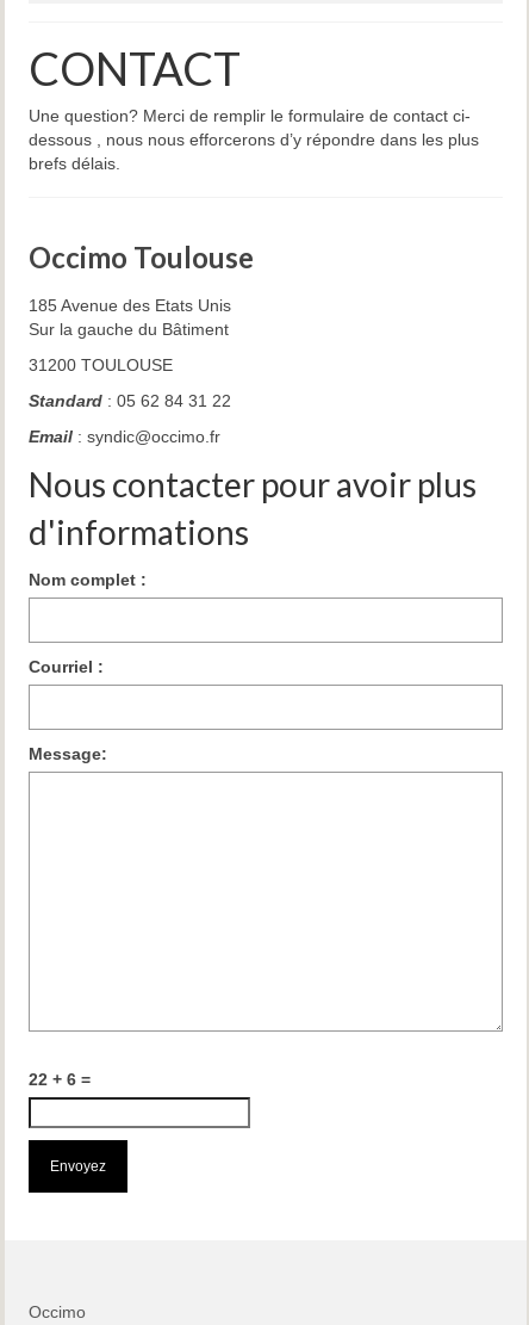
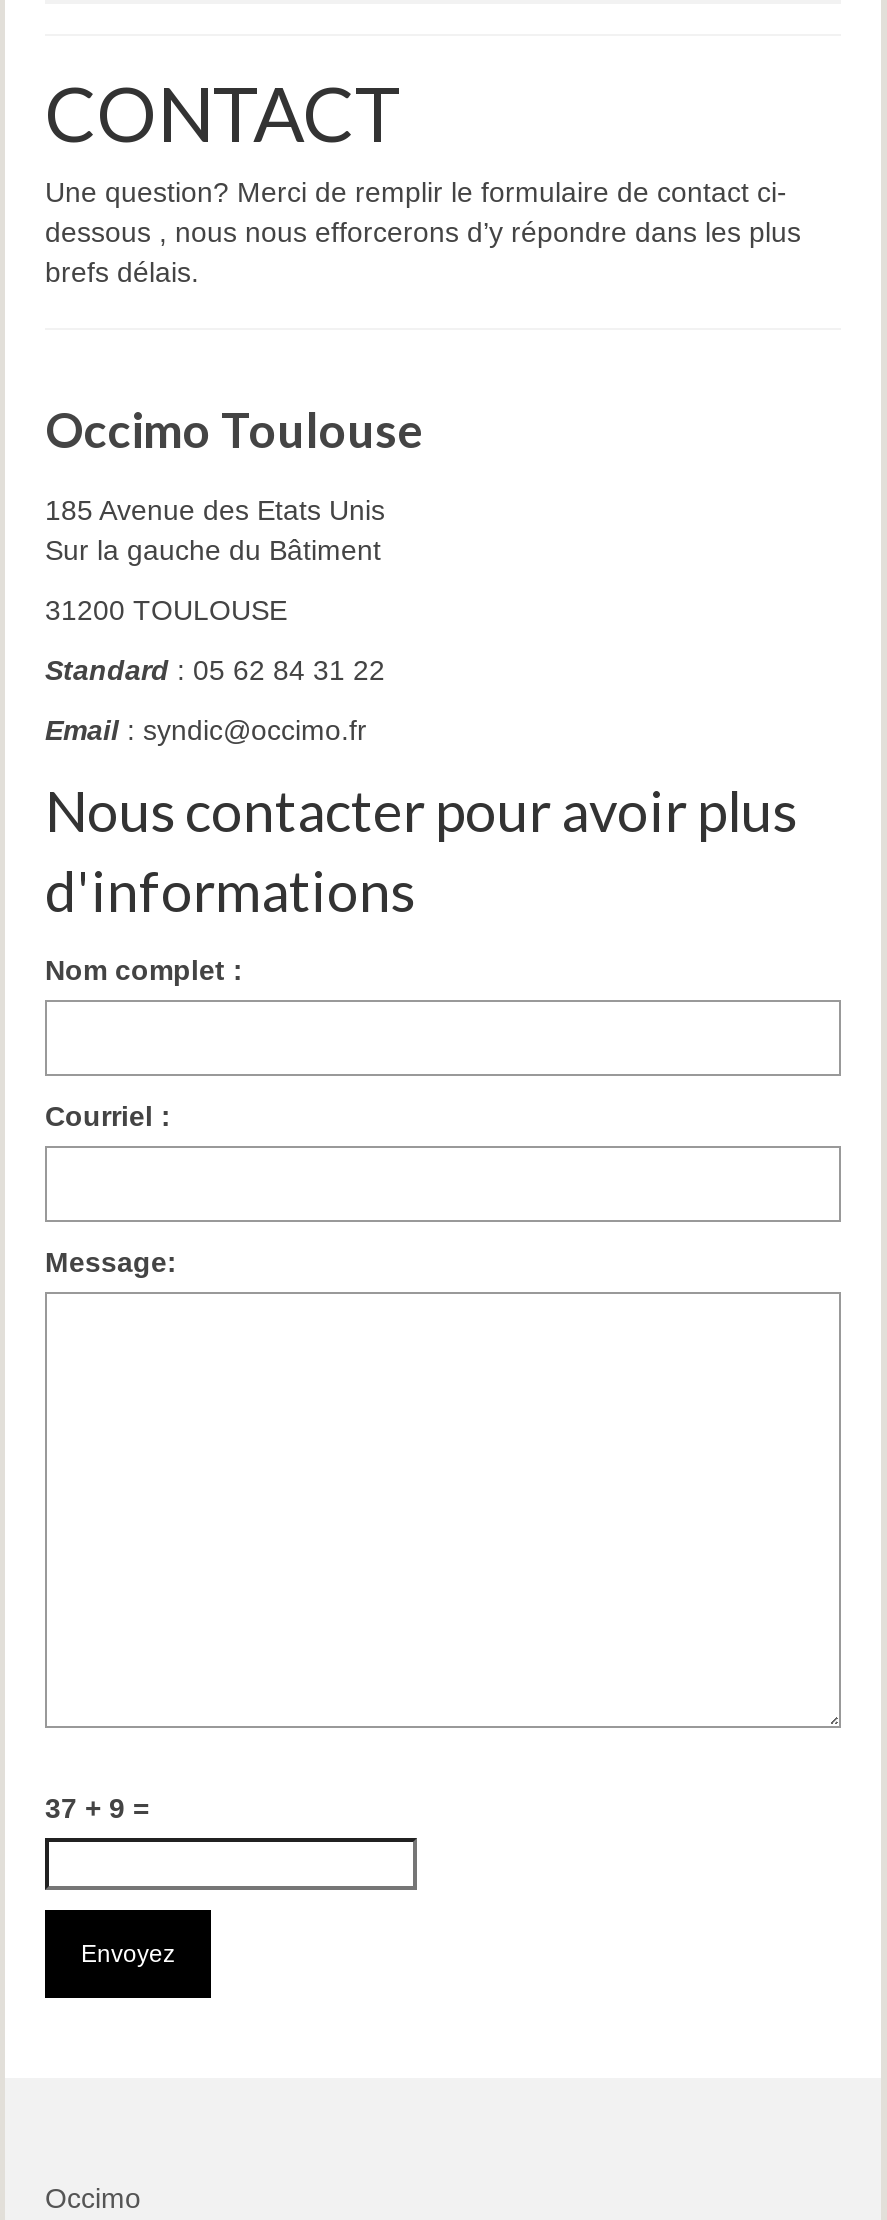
[29,1070,91,1089] 22 + 6 = -> [45,1792,149,1824] 37 + 9 =

